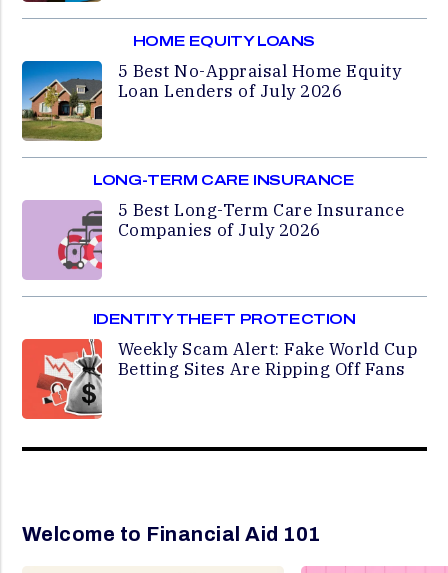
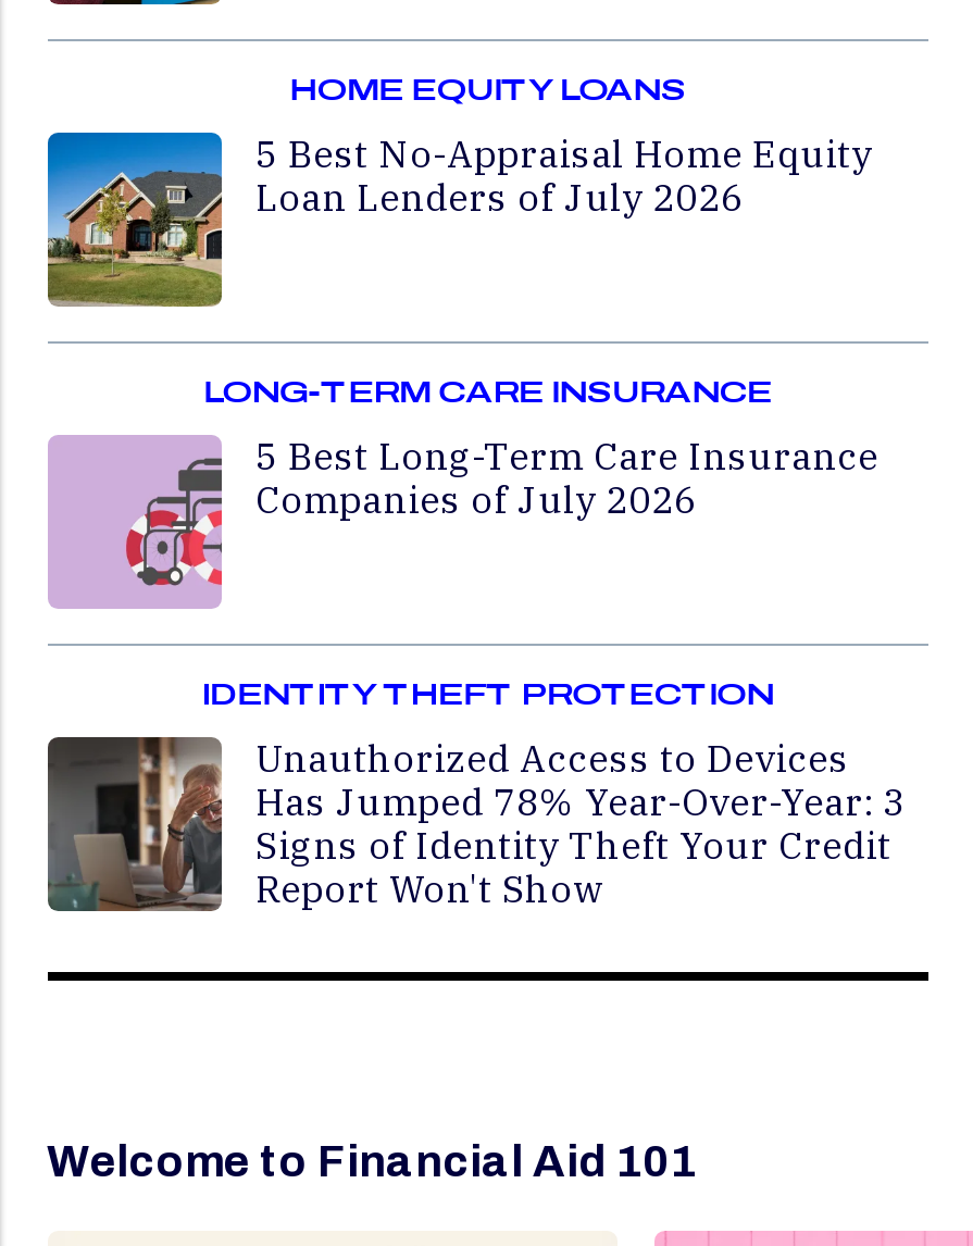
[21,337,417,420] [image] | Weekly Scam Alert: Fake World Cup | Betting Sites Are Ripping Off Fans -> [46,734,906,913] [image] | Unauthorized Access to Devices | Has Jumped 78% Year-Over-Year: 3 | Signs of Identity Theft Your Credit | Report Won't Show

